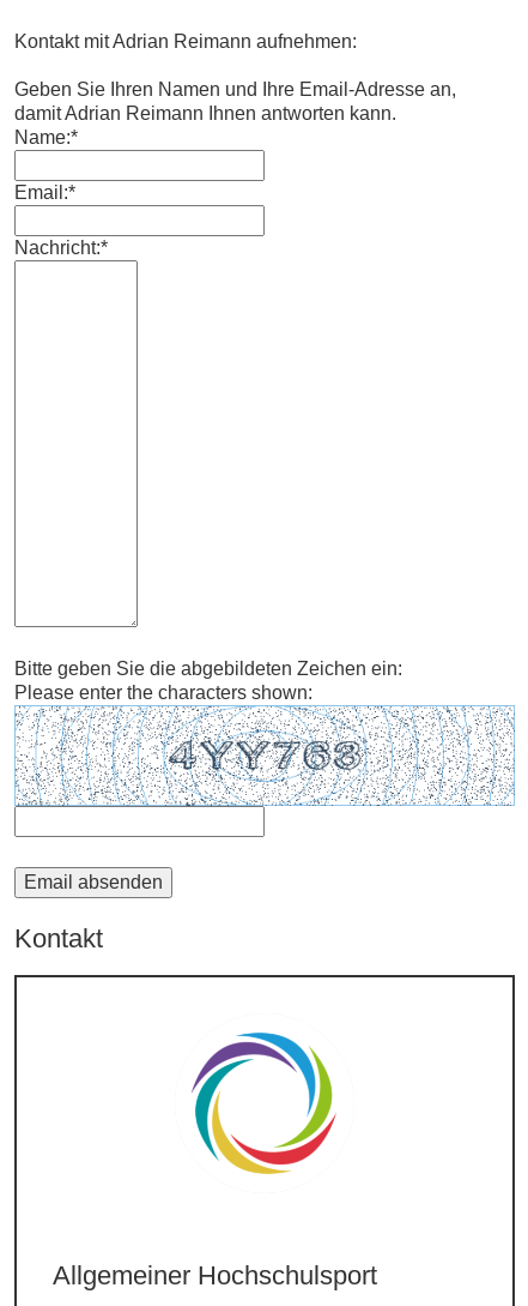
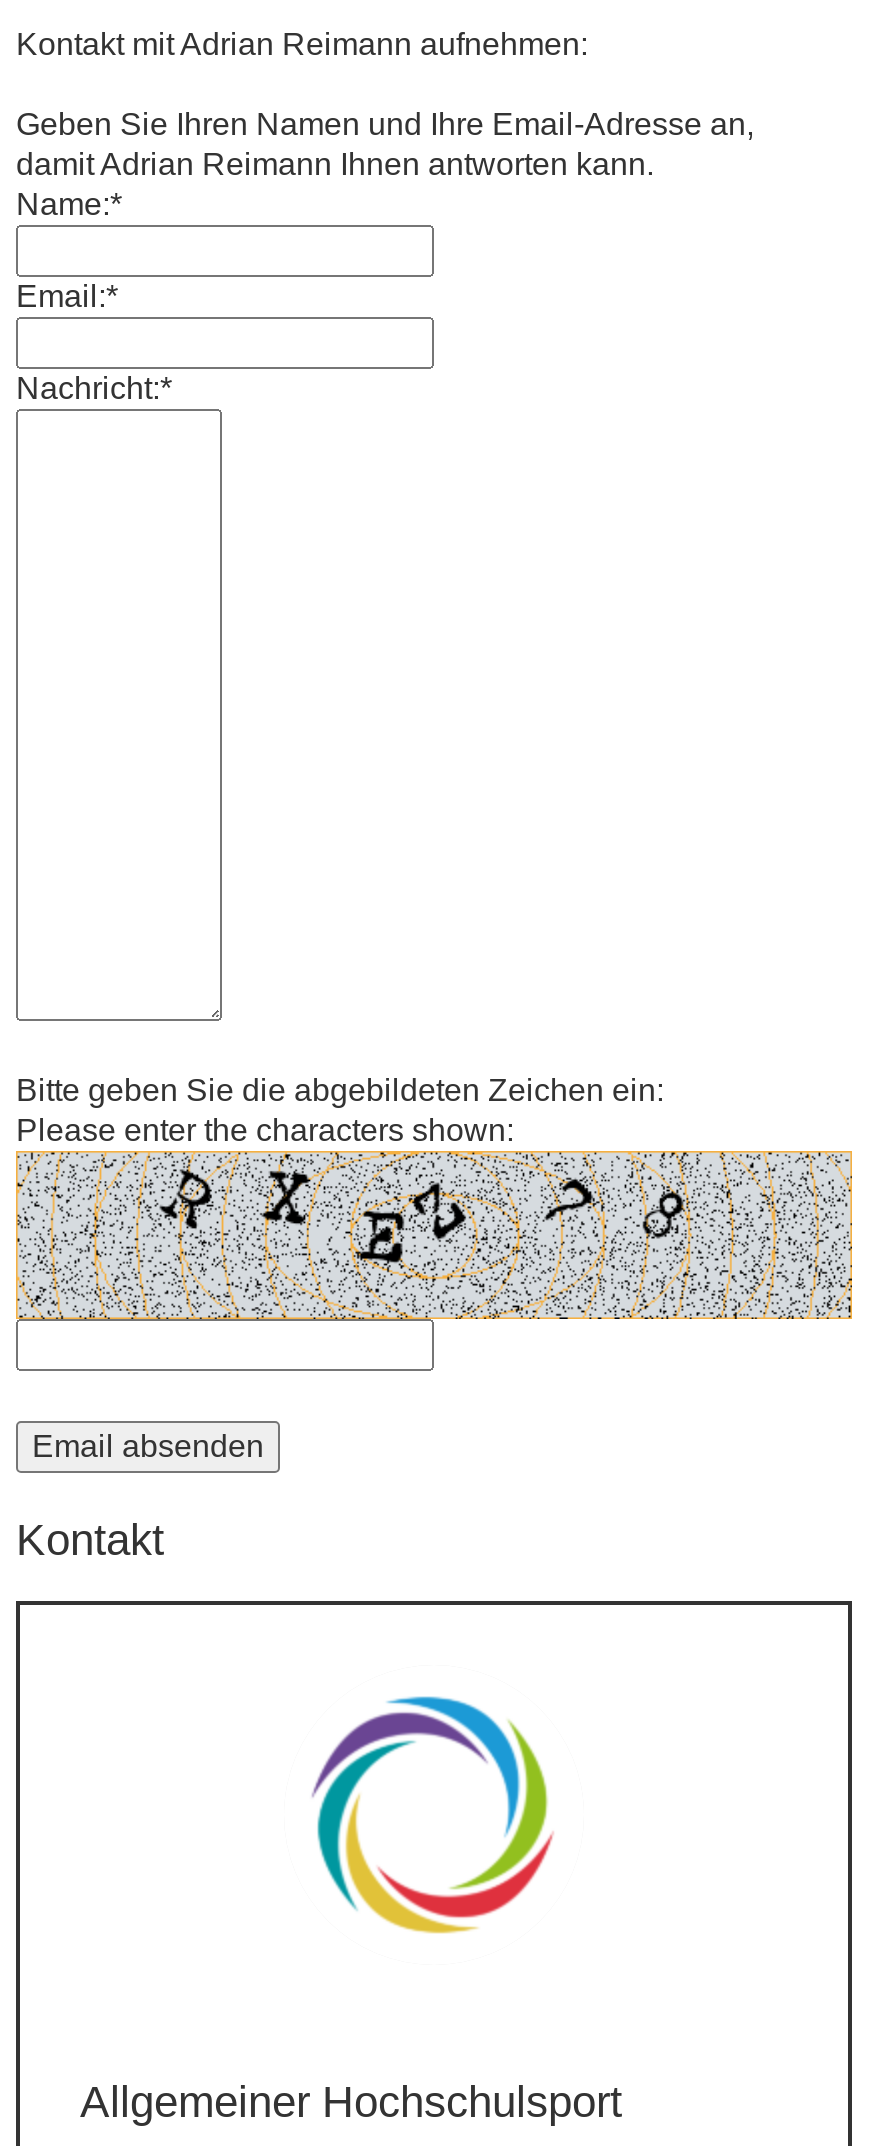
[13,704,516,807] [image] -> [14,1149,854,1321] [image]

